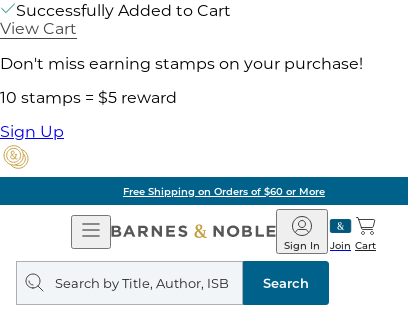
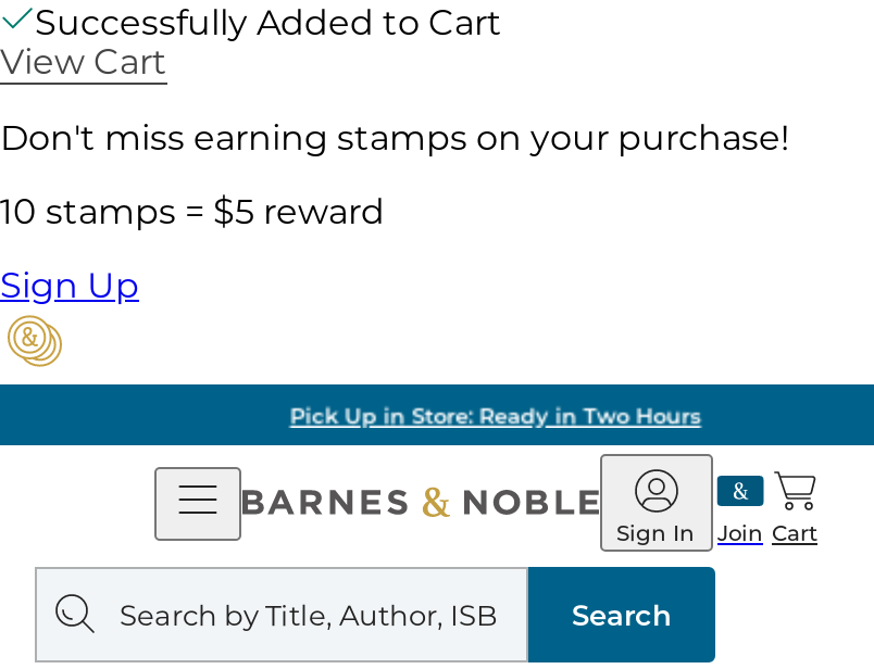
[123,184,325,197] Free Shipping on Orders of $60 or More -> [282,401,692,429] Pick Up in Store: Ready in Two Hours

